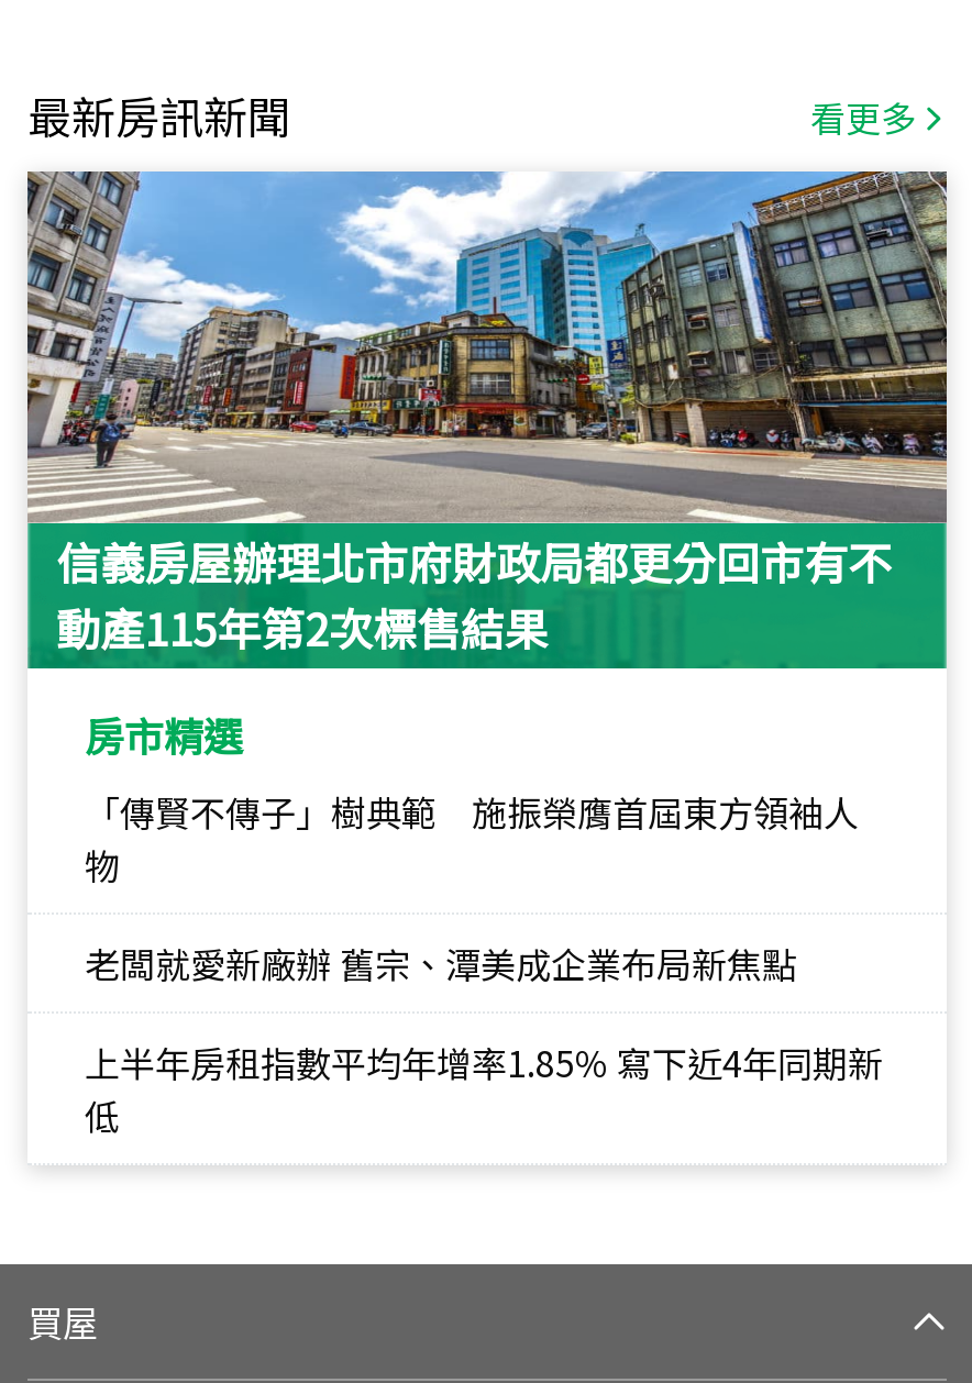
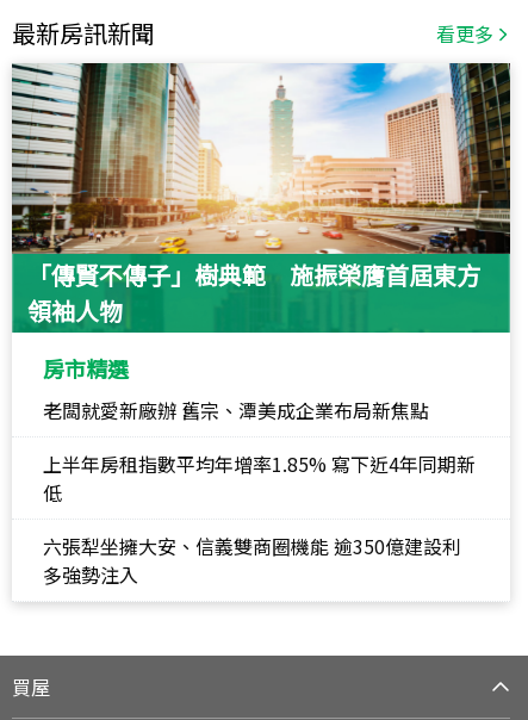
[25,169,947,660] [image] | 信義房屋辦理北市府財政局都更分回市有不 | 動產115年第2次標售結果 -> [11,62,511,328] [image] | 「傳賢不傳子」樹典範 施振榮膺首屆東方 | 領袖人物
[85,785,859,890] 「傳賢不傳子」樹典範 施振榮膺首屆東方領袖人 | 物 -> none
moved [85,937,797,1141] -> [43,396,429,507]: 老闆就愛新廠辦 舊宗、潭美成企業布局新焦點 | 低
none -> [43,532,461,589] 六張犁坐擁大安、信義雙商圈機能 逾350億建設利 | 多強勢注入

